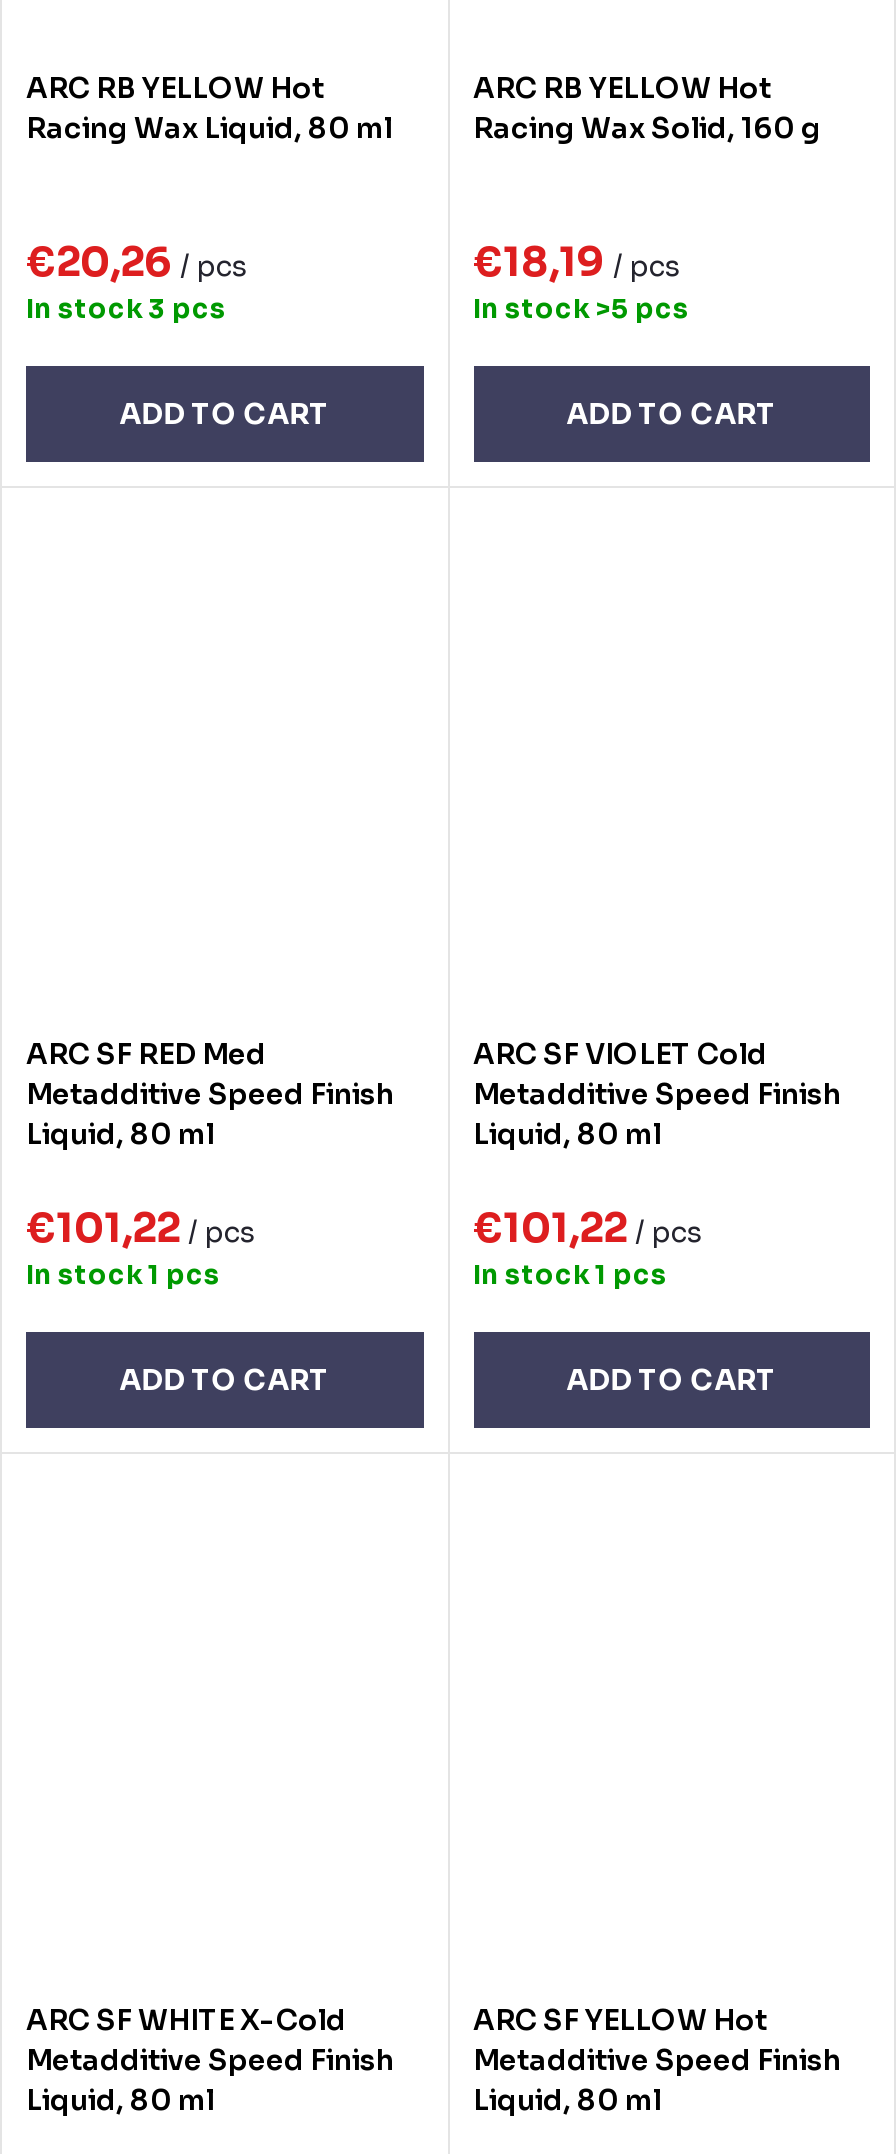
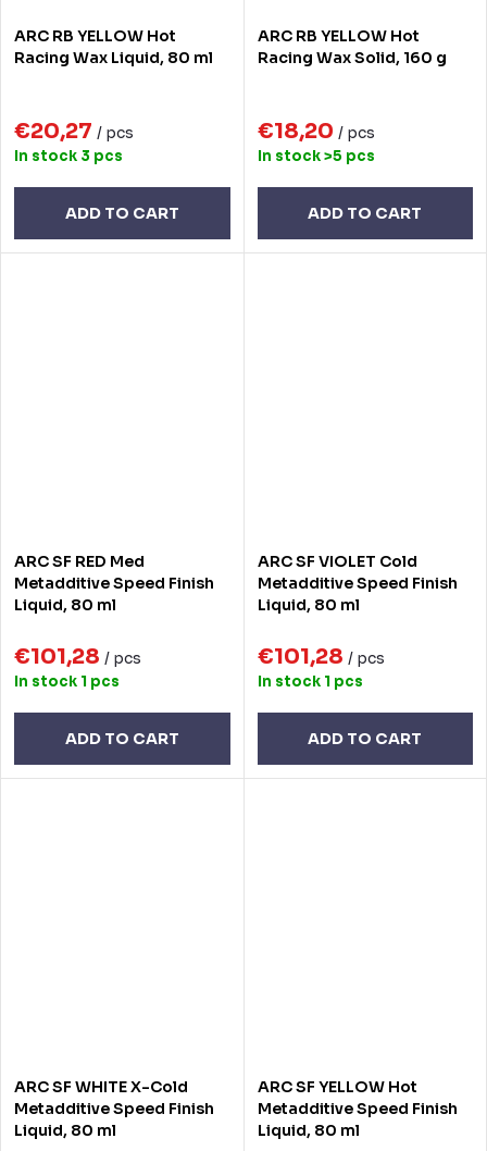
[26,237,248,287] €20,26 / pcs -> [14,117,134,144] €20,27 / pcs
[473,237,681,287] €18,19 / pcs -> [257,117,374,144] €18,20 / pcs
[26,1203,256,1253] €101,22 / pcs -> [14,642,141,670] €101,28 / pcs
[473,1203,703,1253] €101,22 / pcs -> [257,642,384,670] €101,28 / pcs

